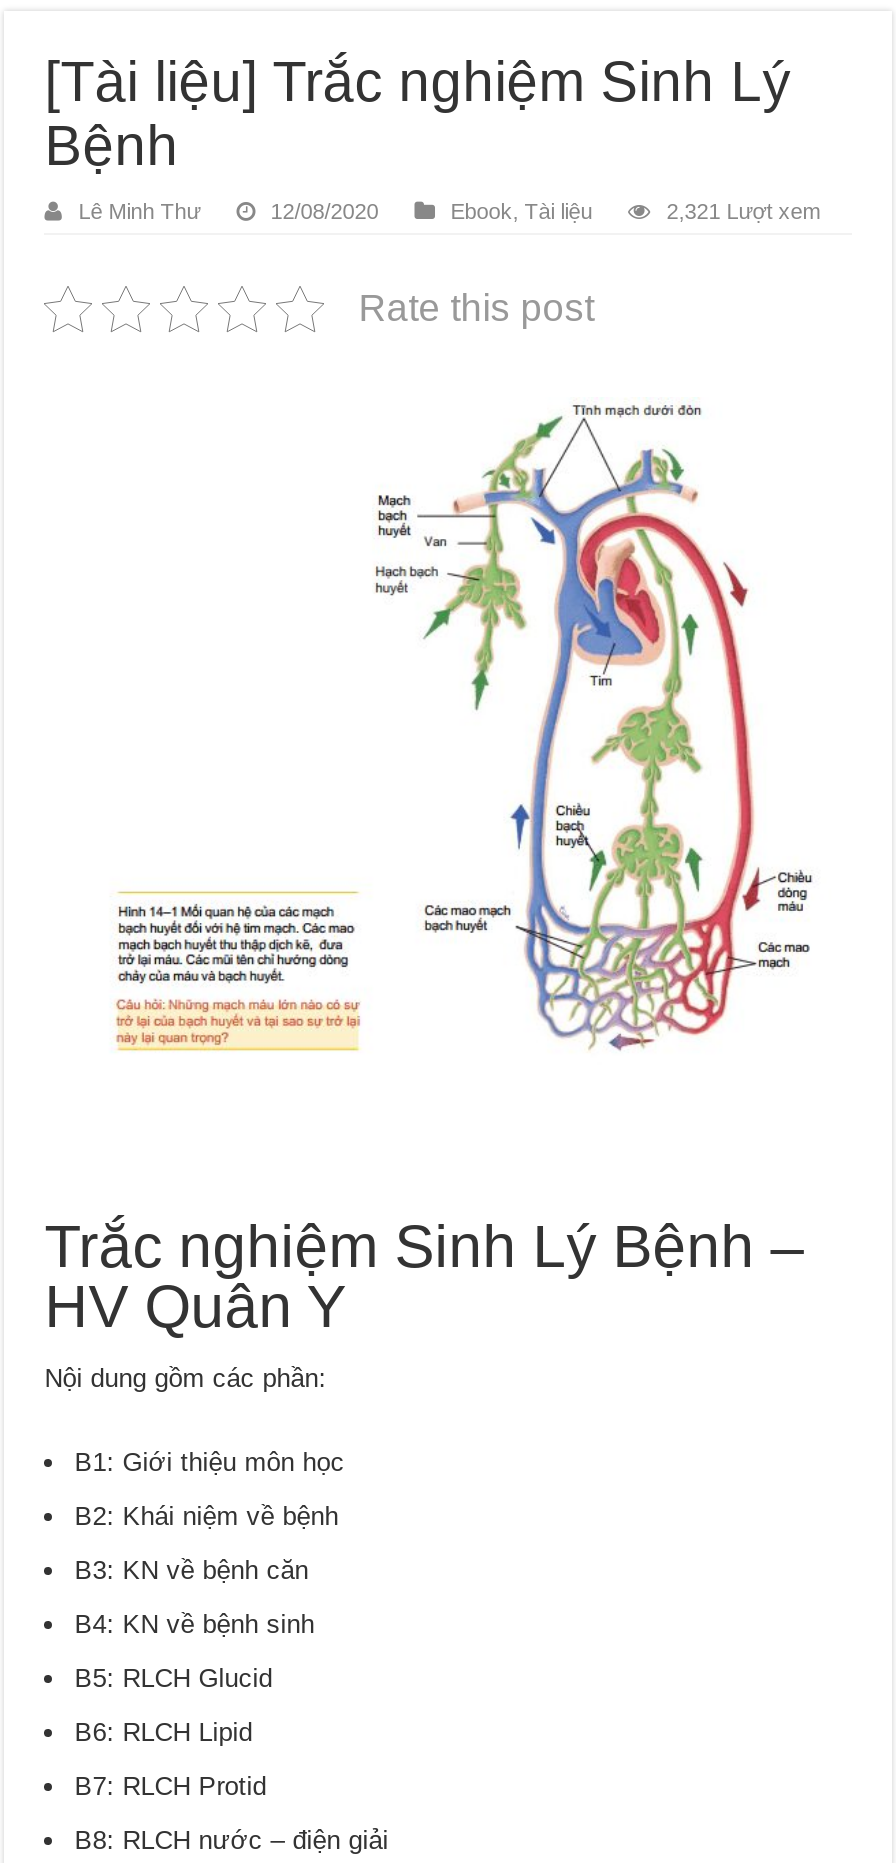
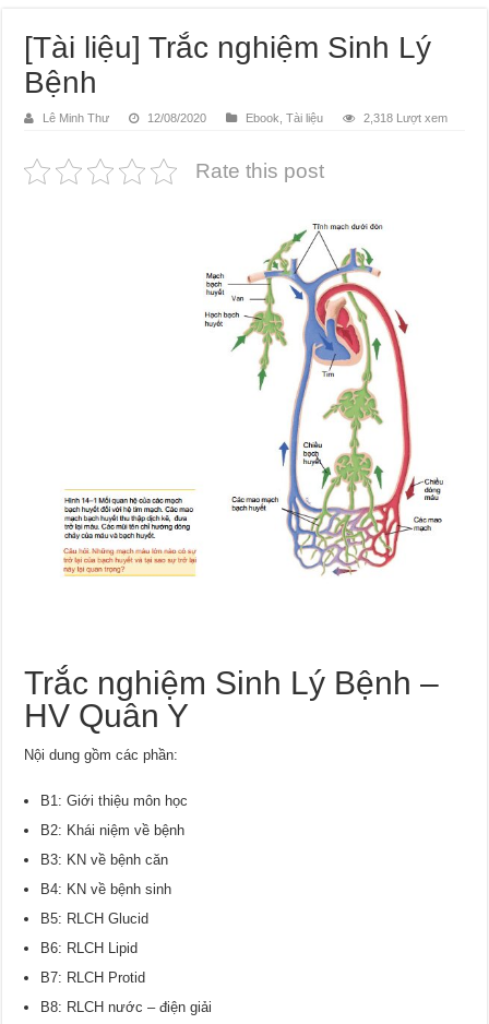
[666,199,820,223] 2,321 Lượt xem -> [364,111,448,125] 2,318 Lượt xem

